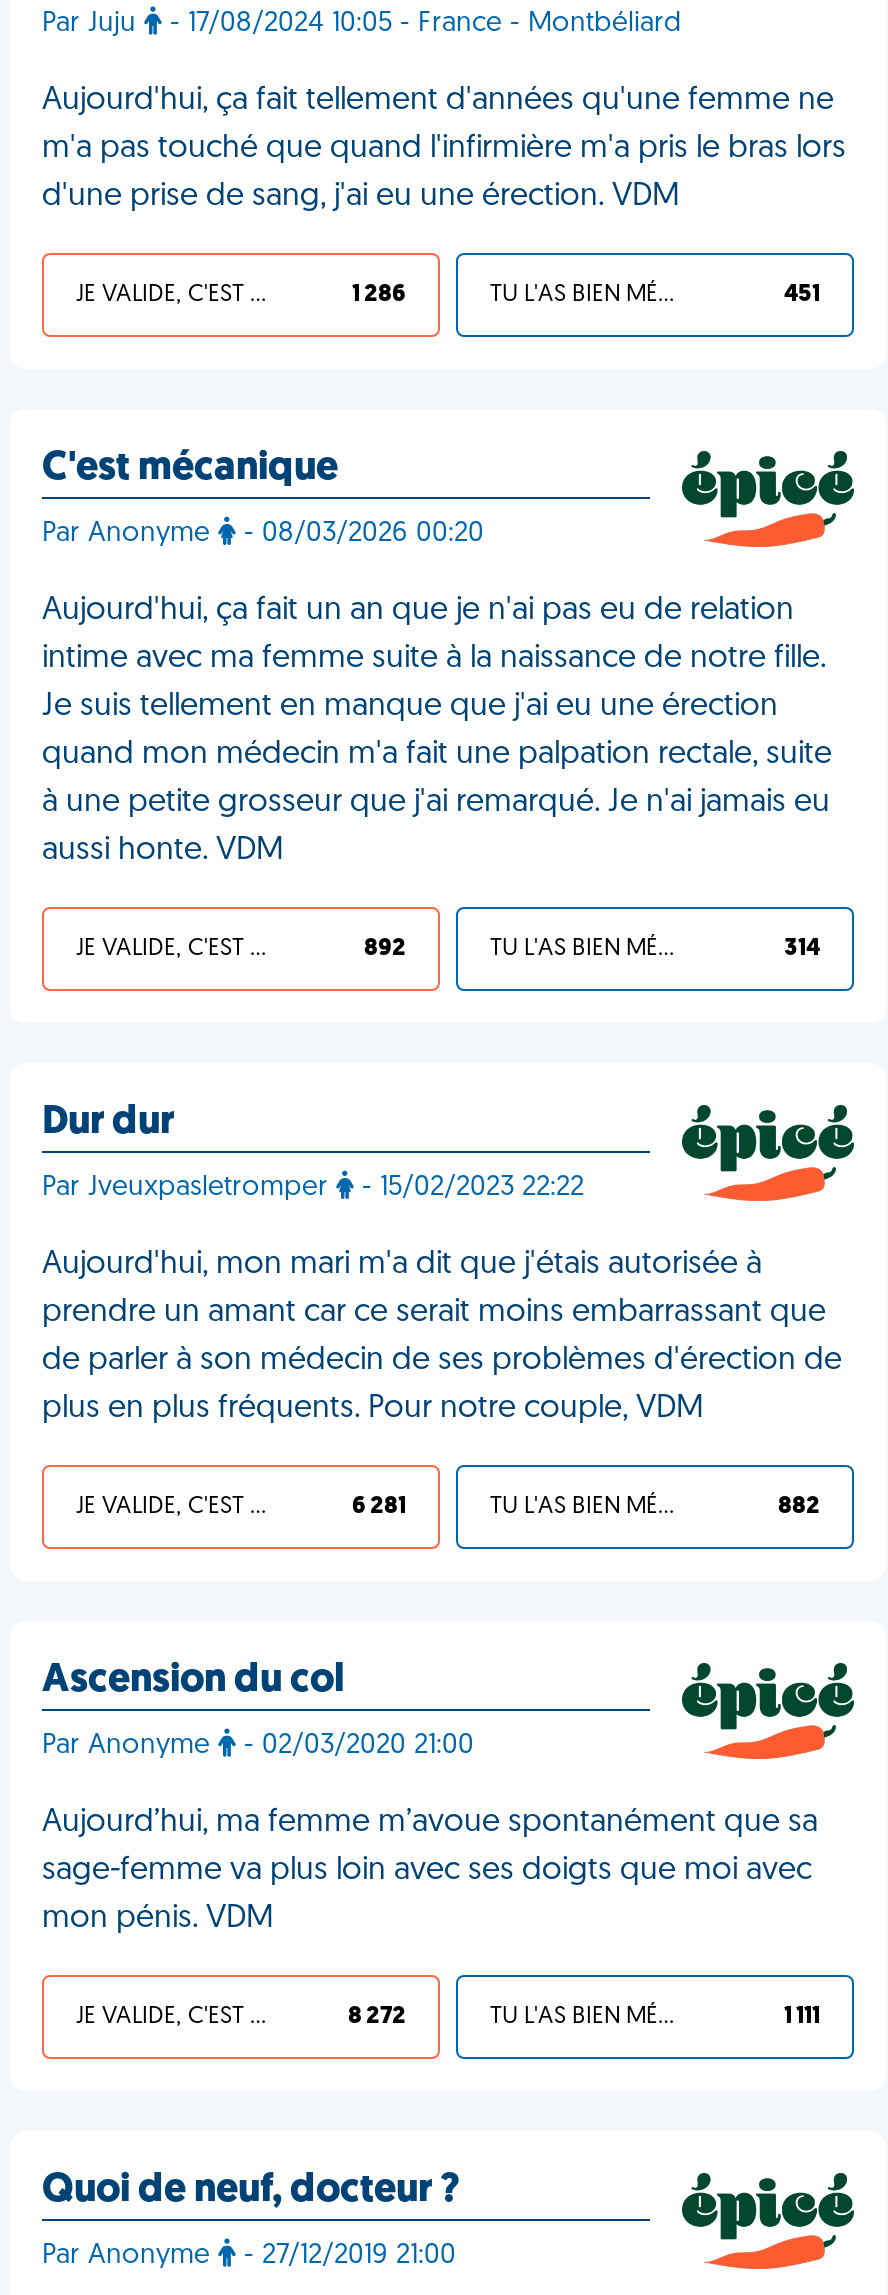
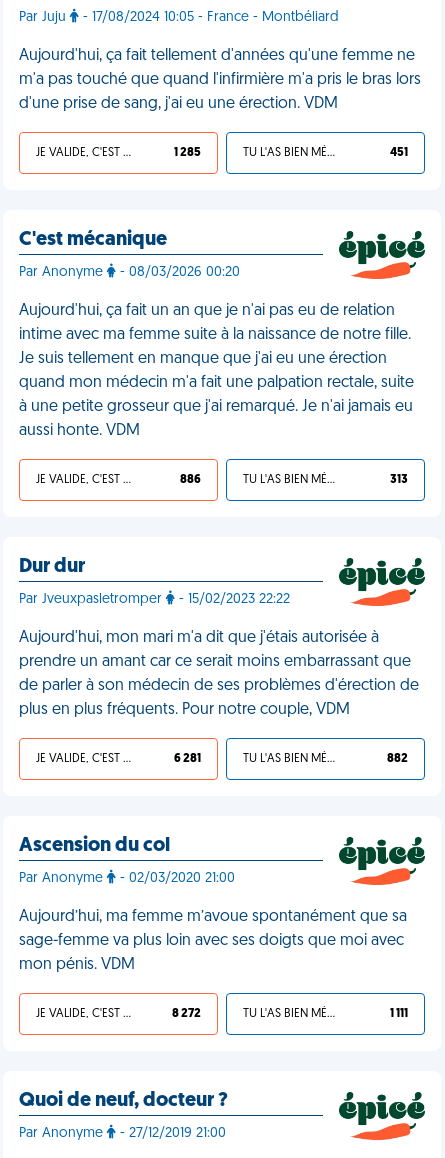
[352,283,406,307] 1 286 -> [174,147,201,159] 1 285
[364,937,406,961] 892 -> [180,474,201,486] 886
[784,937,820,961] 314 -> [390,474,408,486] 313

